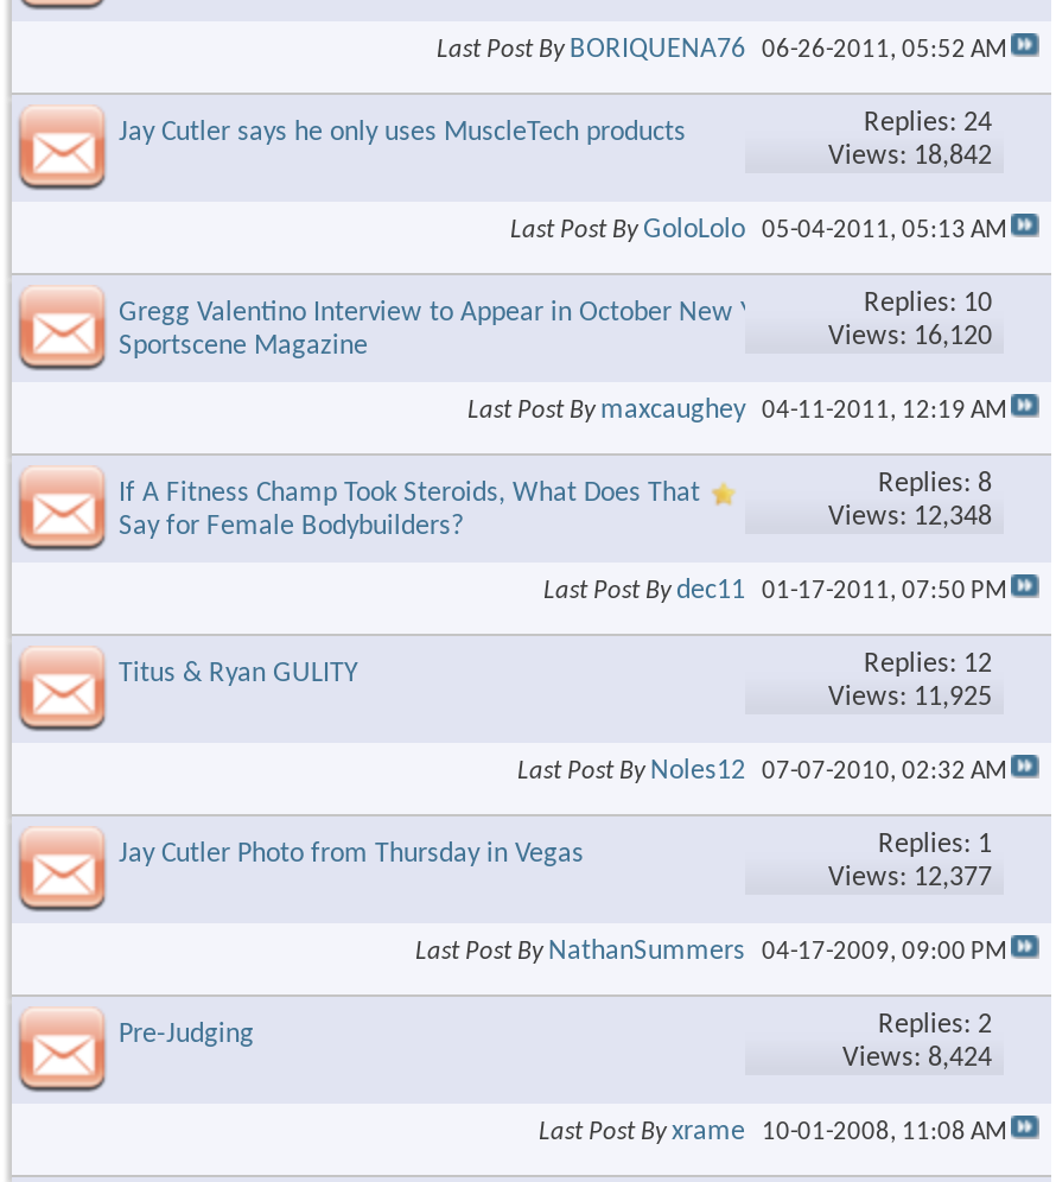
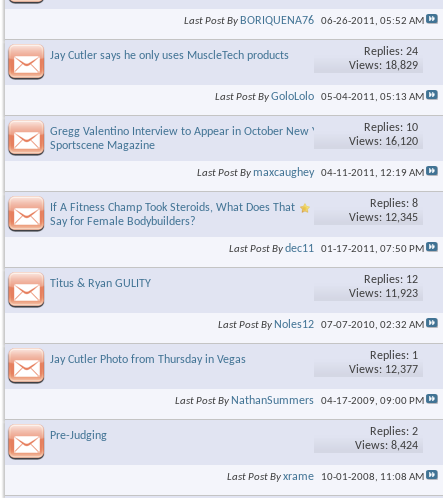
[828,142,992,171] Views: 18,842 -> [349,60,418,72] Views: 18,829
[828,503,992,532] Views: 12,348 -> [349,212,418,224] Views: 12,345
[828,684,992,712] Views: 11,925 -> [349,288,418,300] Views: 11,923

